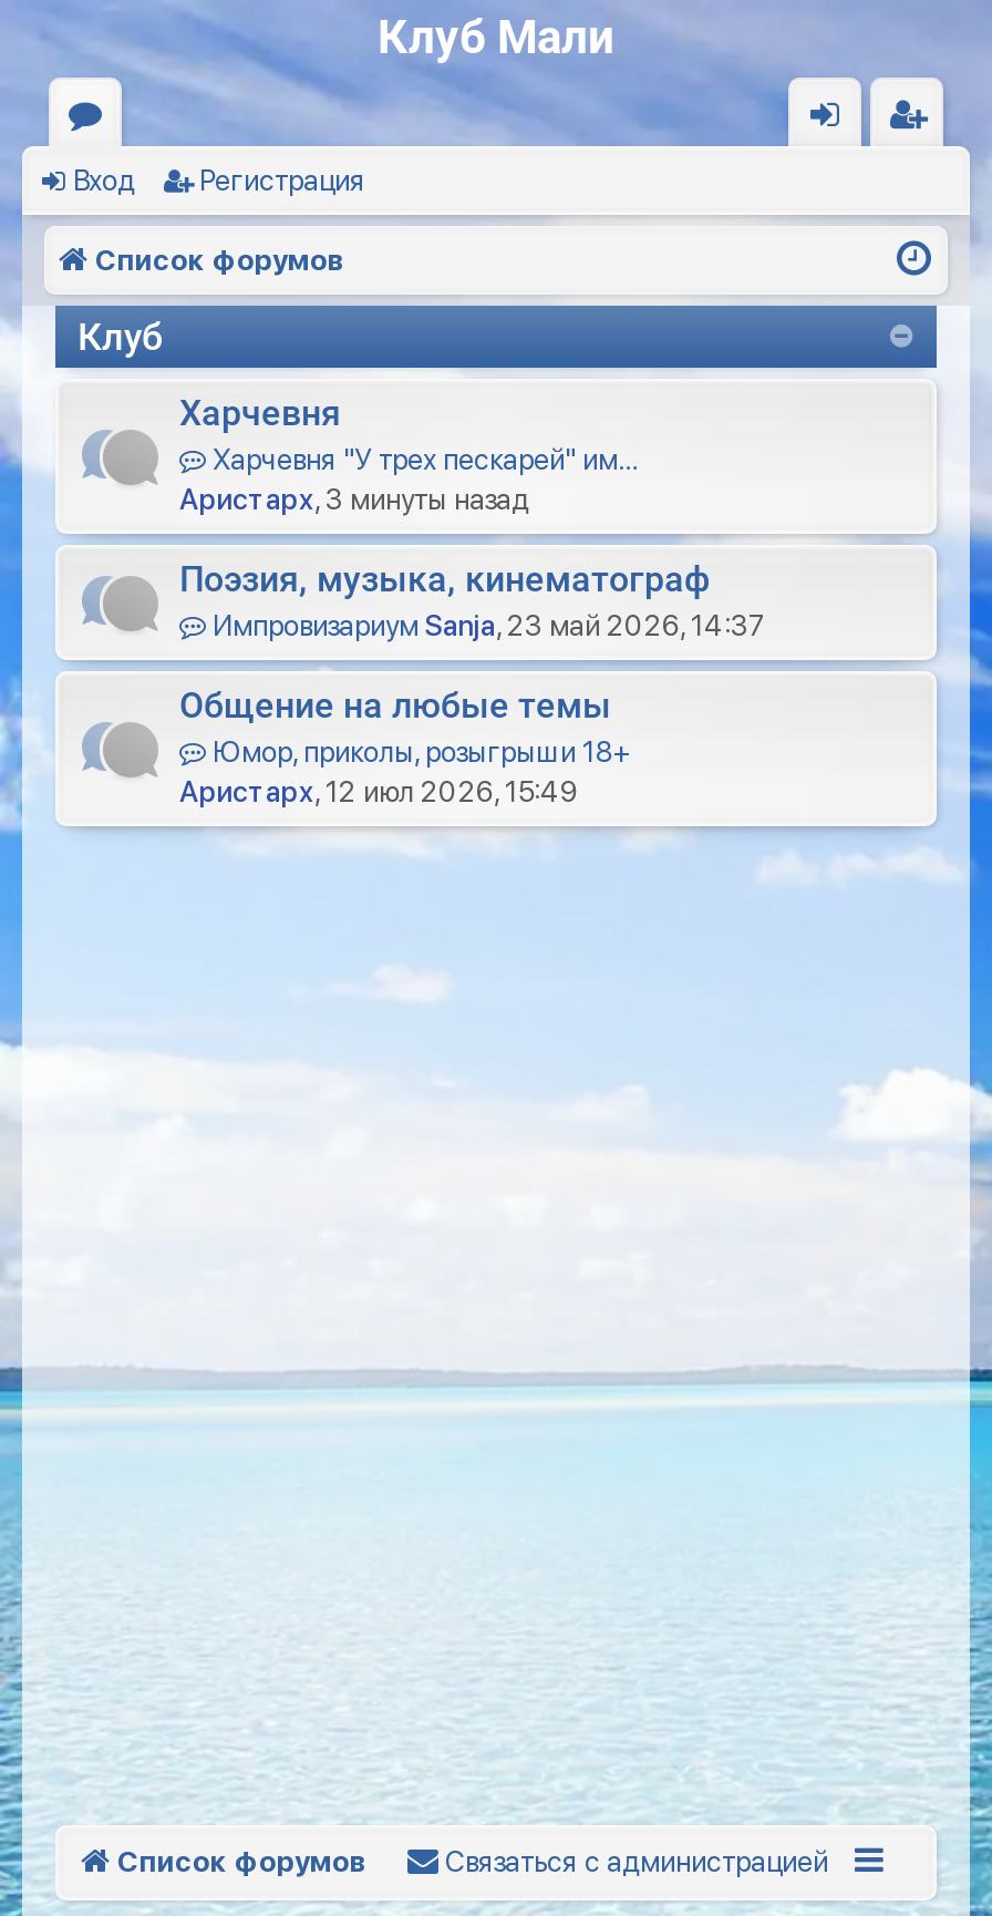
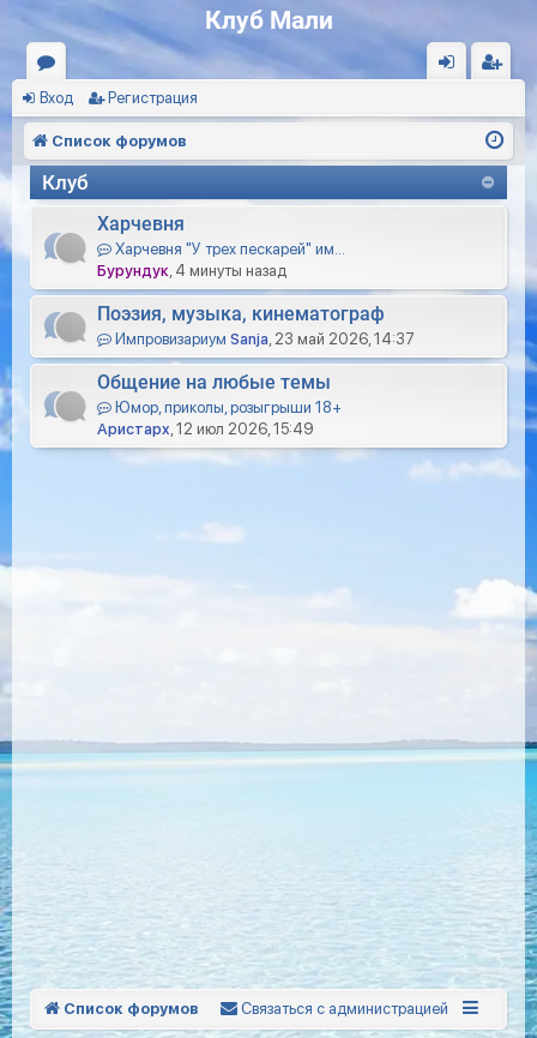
[179,483,529,516] Аристарх, 3 минуты назад -> [97,262,286,280] Бурундук, 4 минуты назад

